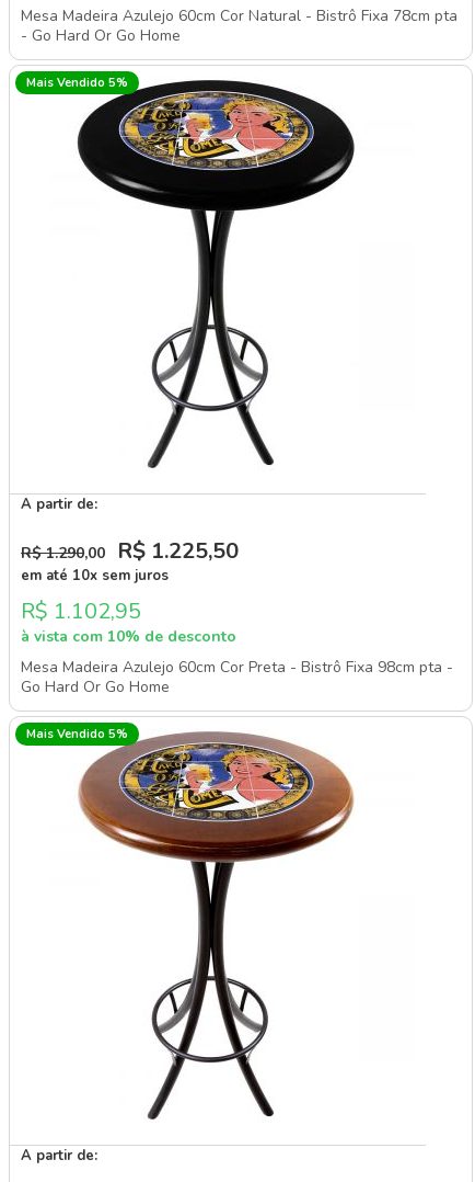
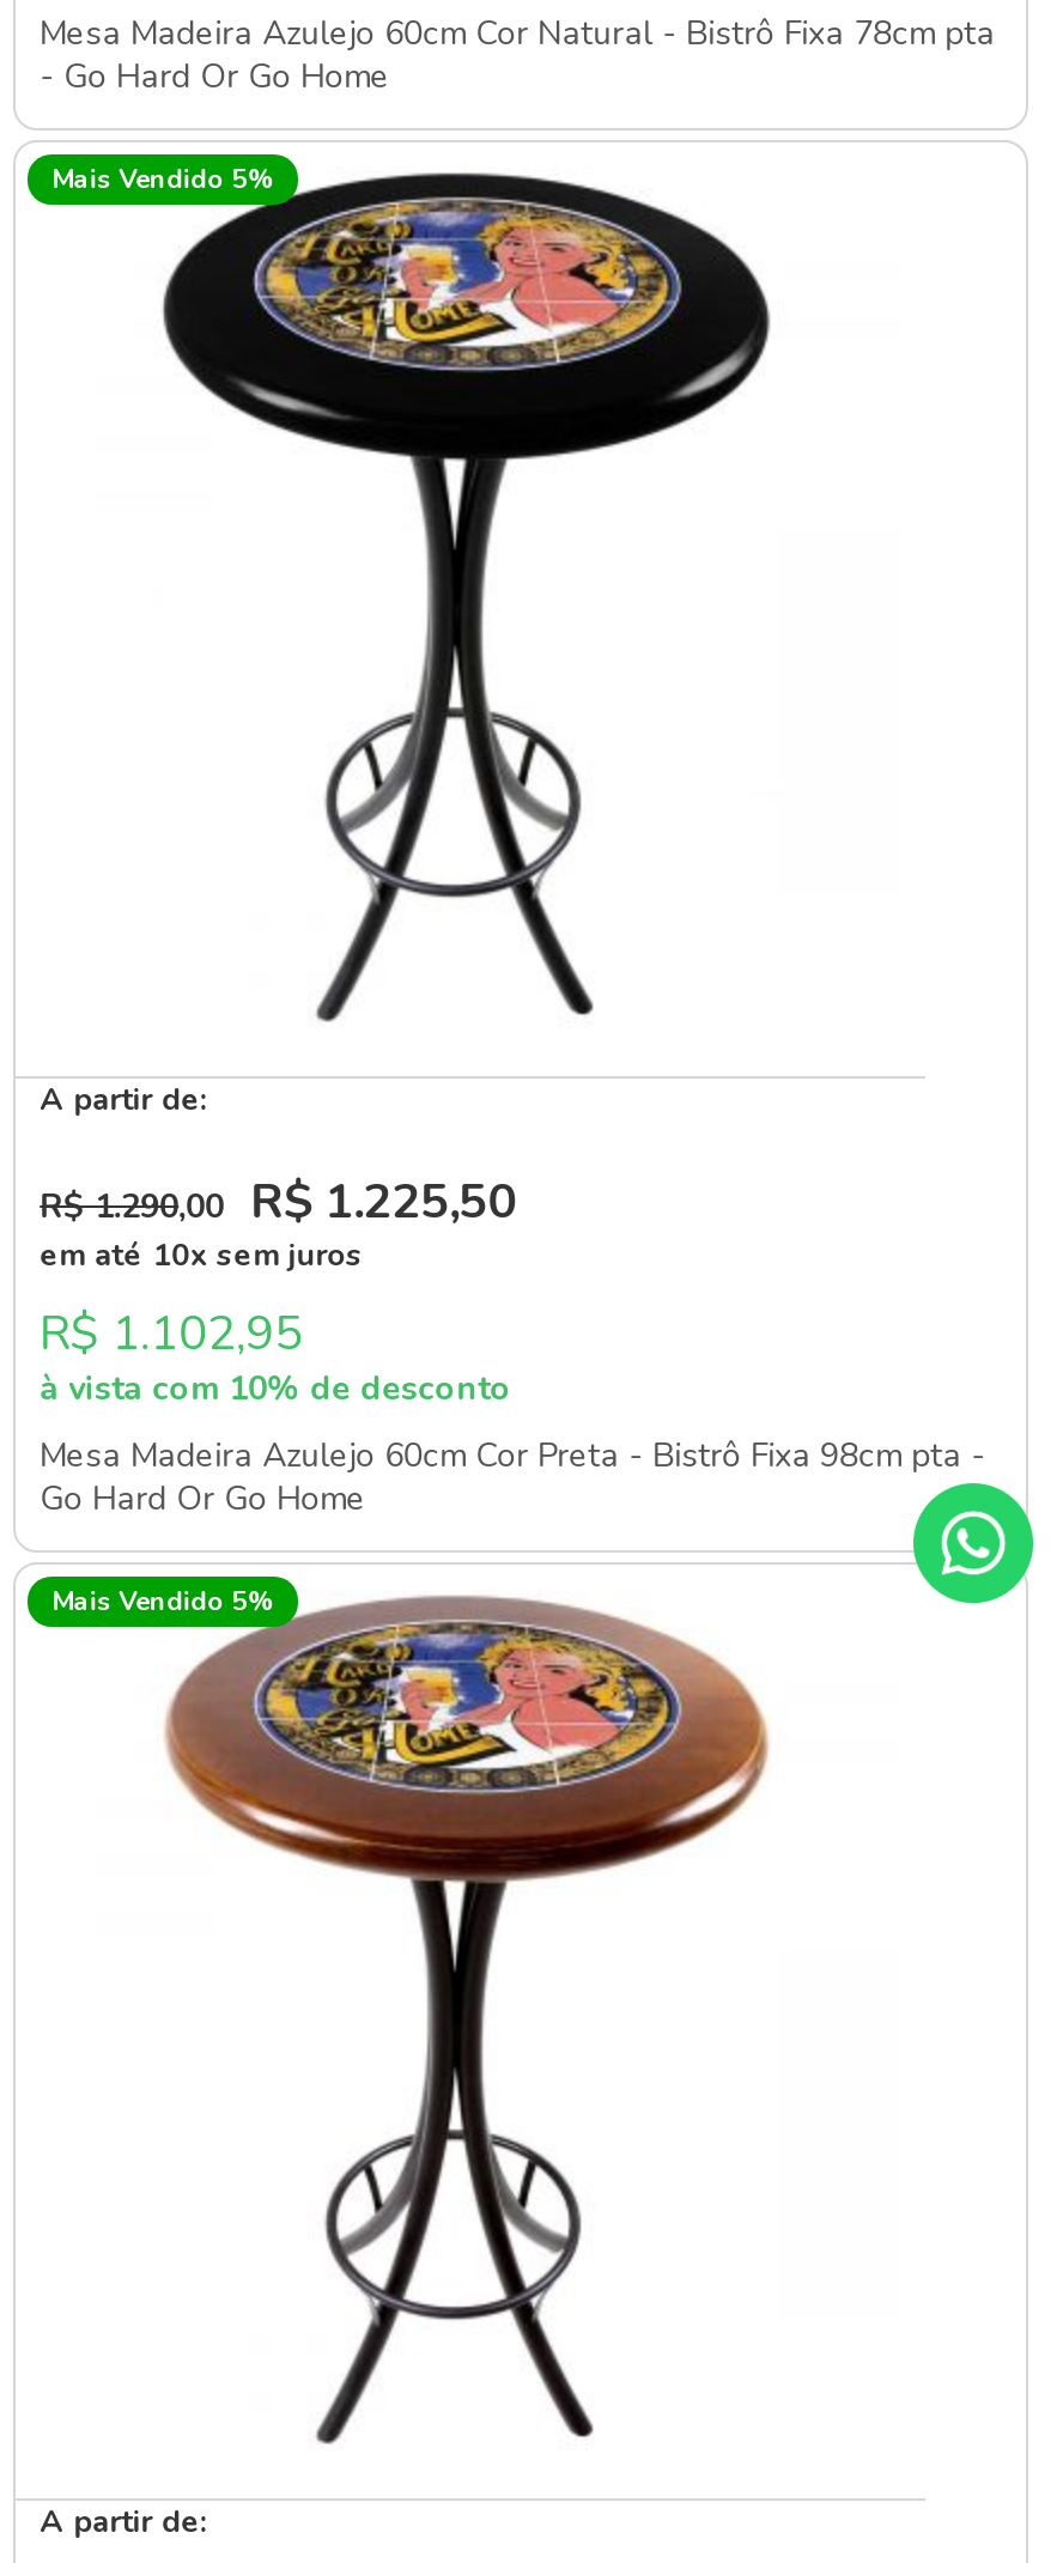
none -> [911,1486,1035,1605] [image]

